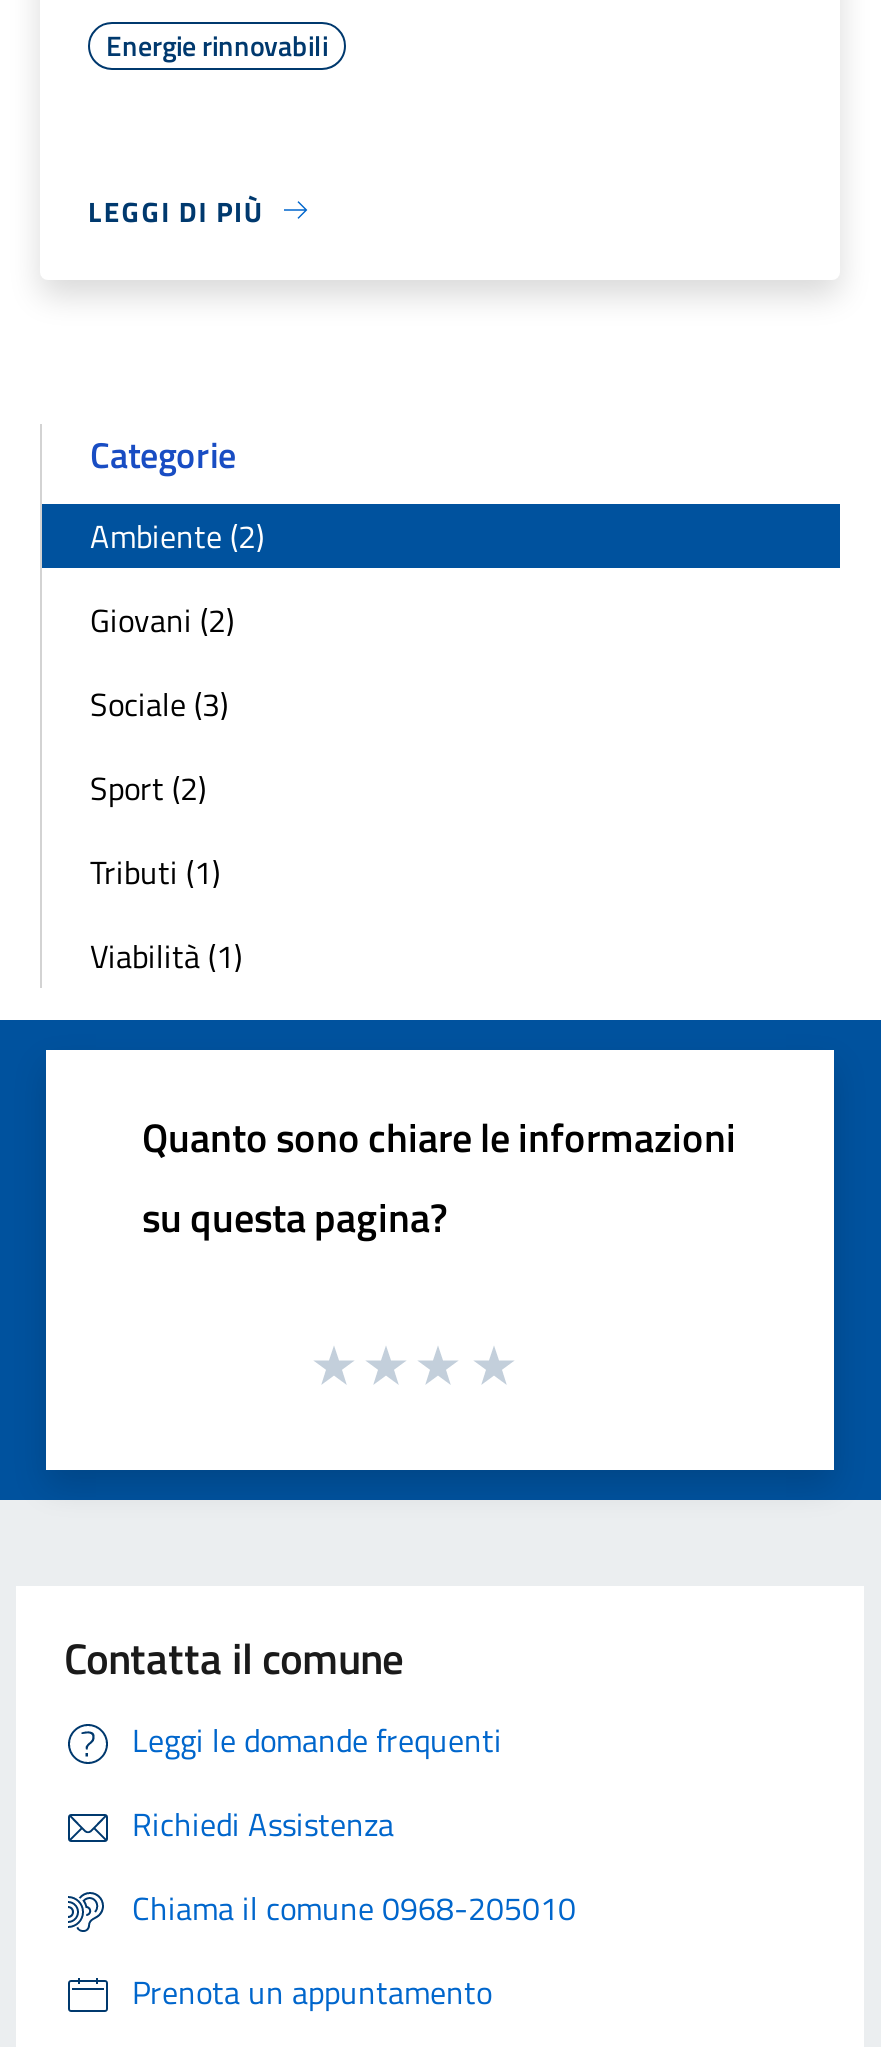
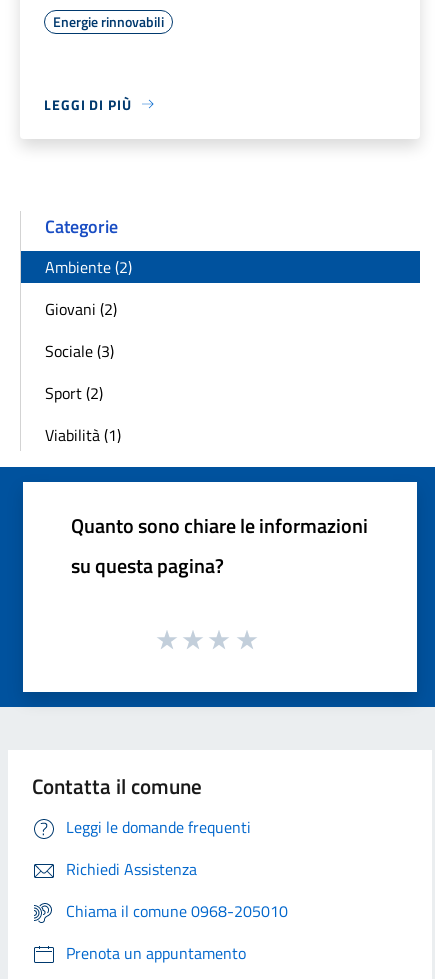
[90,848,220,896] Tributi (1) -> none

